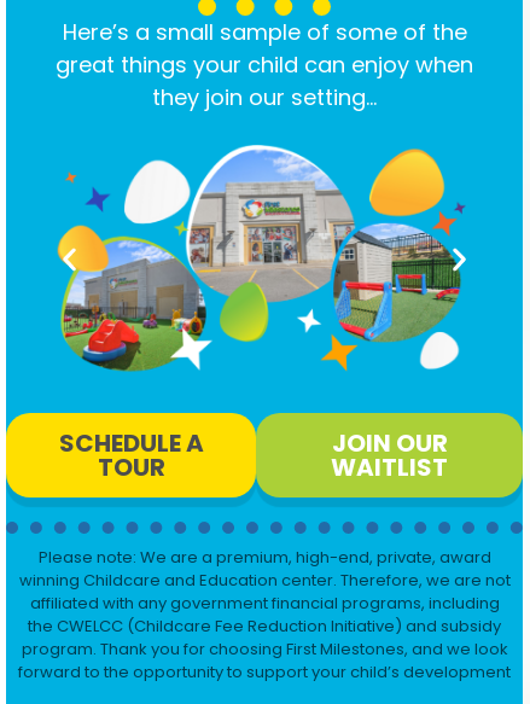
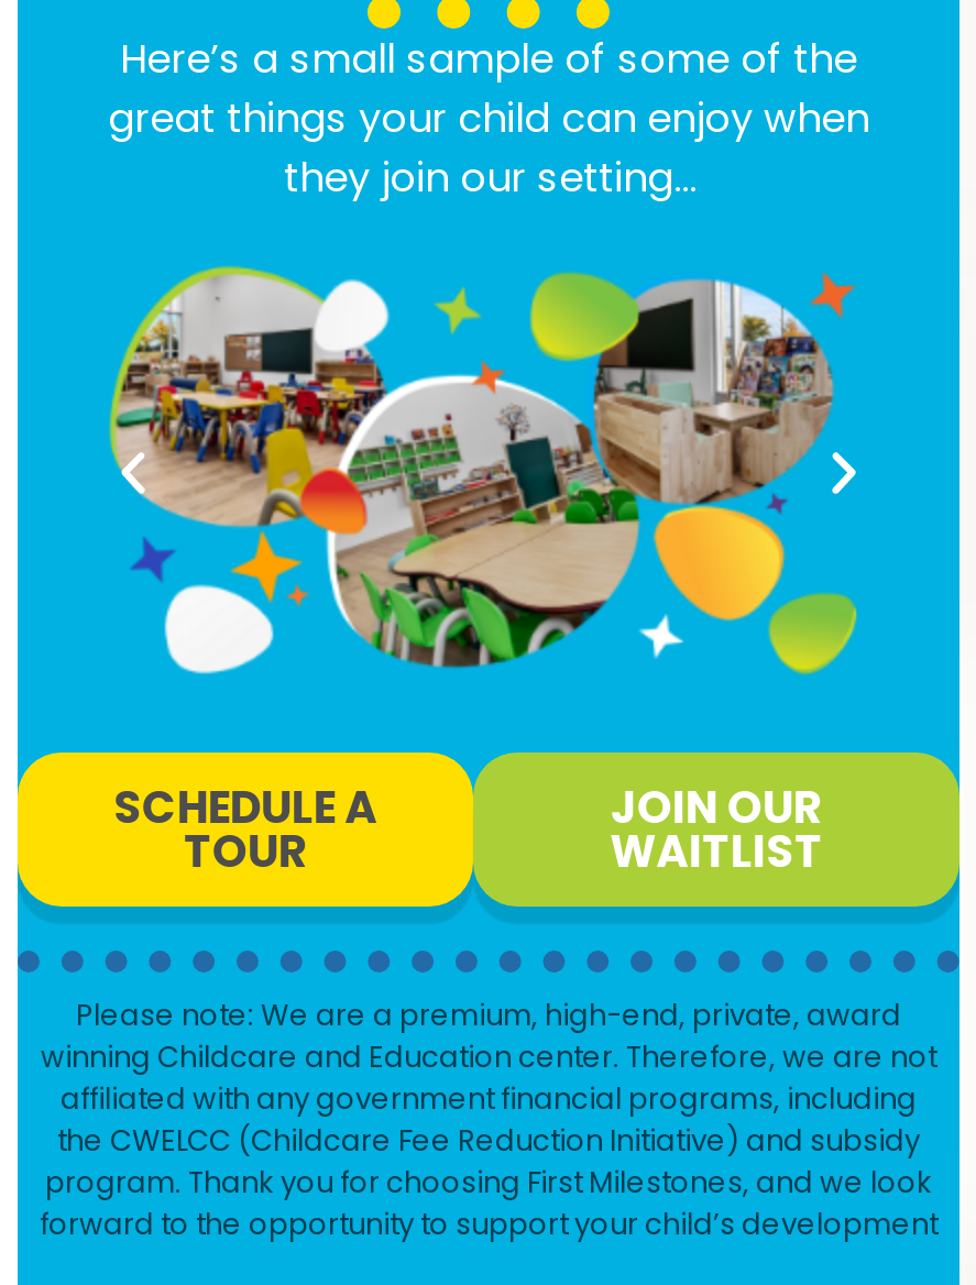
[57,144,466,372] [image] -> [108,264,858,676] [image]

